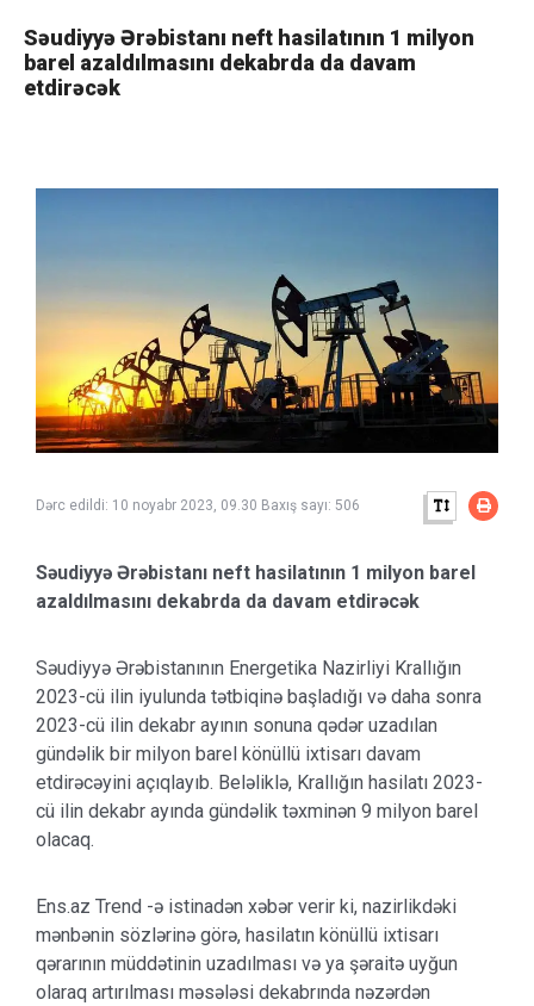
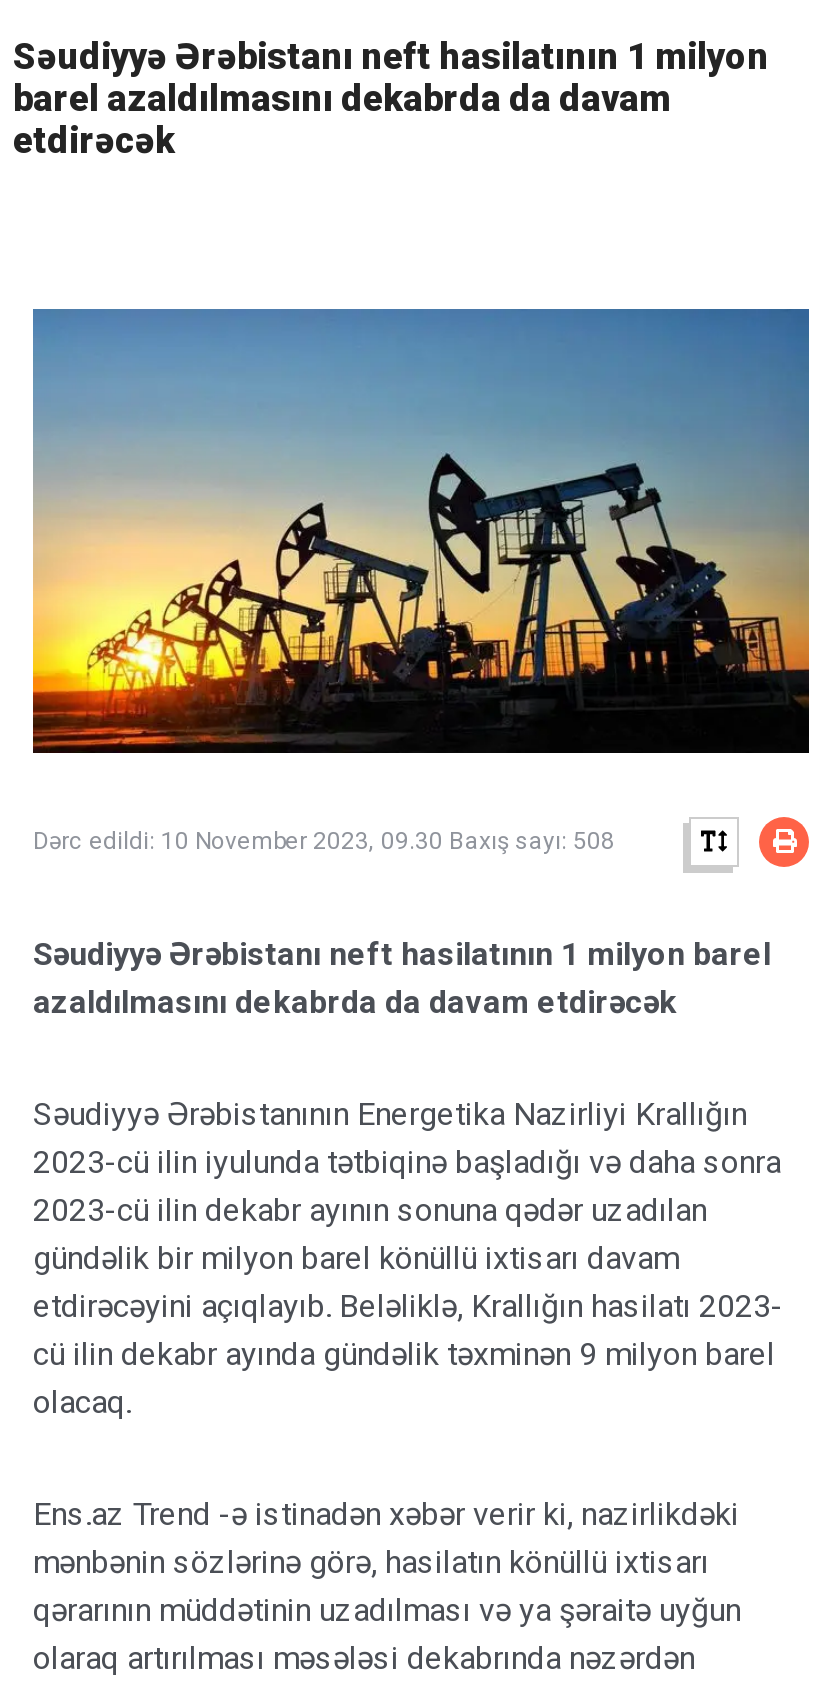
[36,497,360,514] Dərc edildi: 10 noyabr 2023, 09.30 Baxış sayı: 506 -> [33,827,615,855] Dərc edildi: 10 November 2023, 09.30 Baxış sayı: 508

